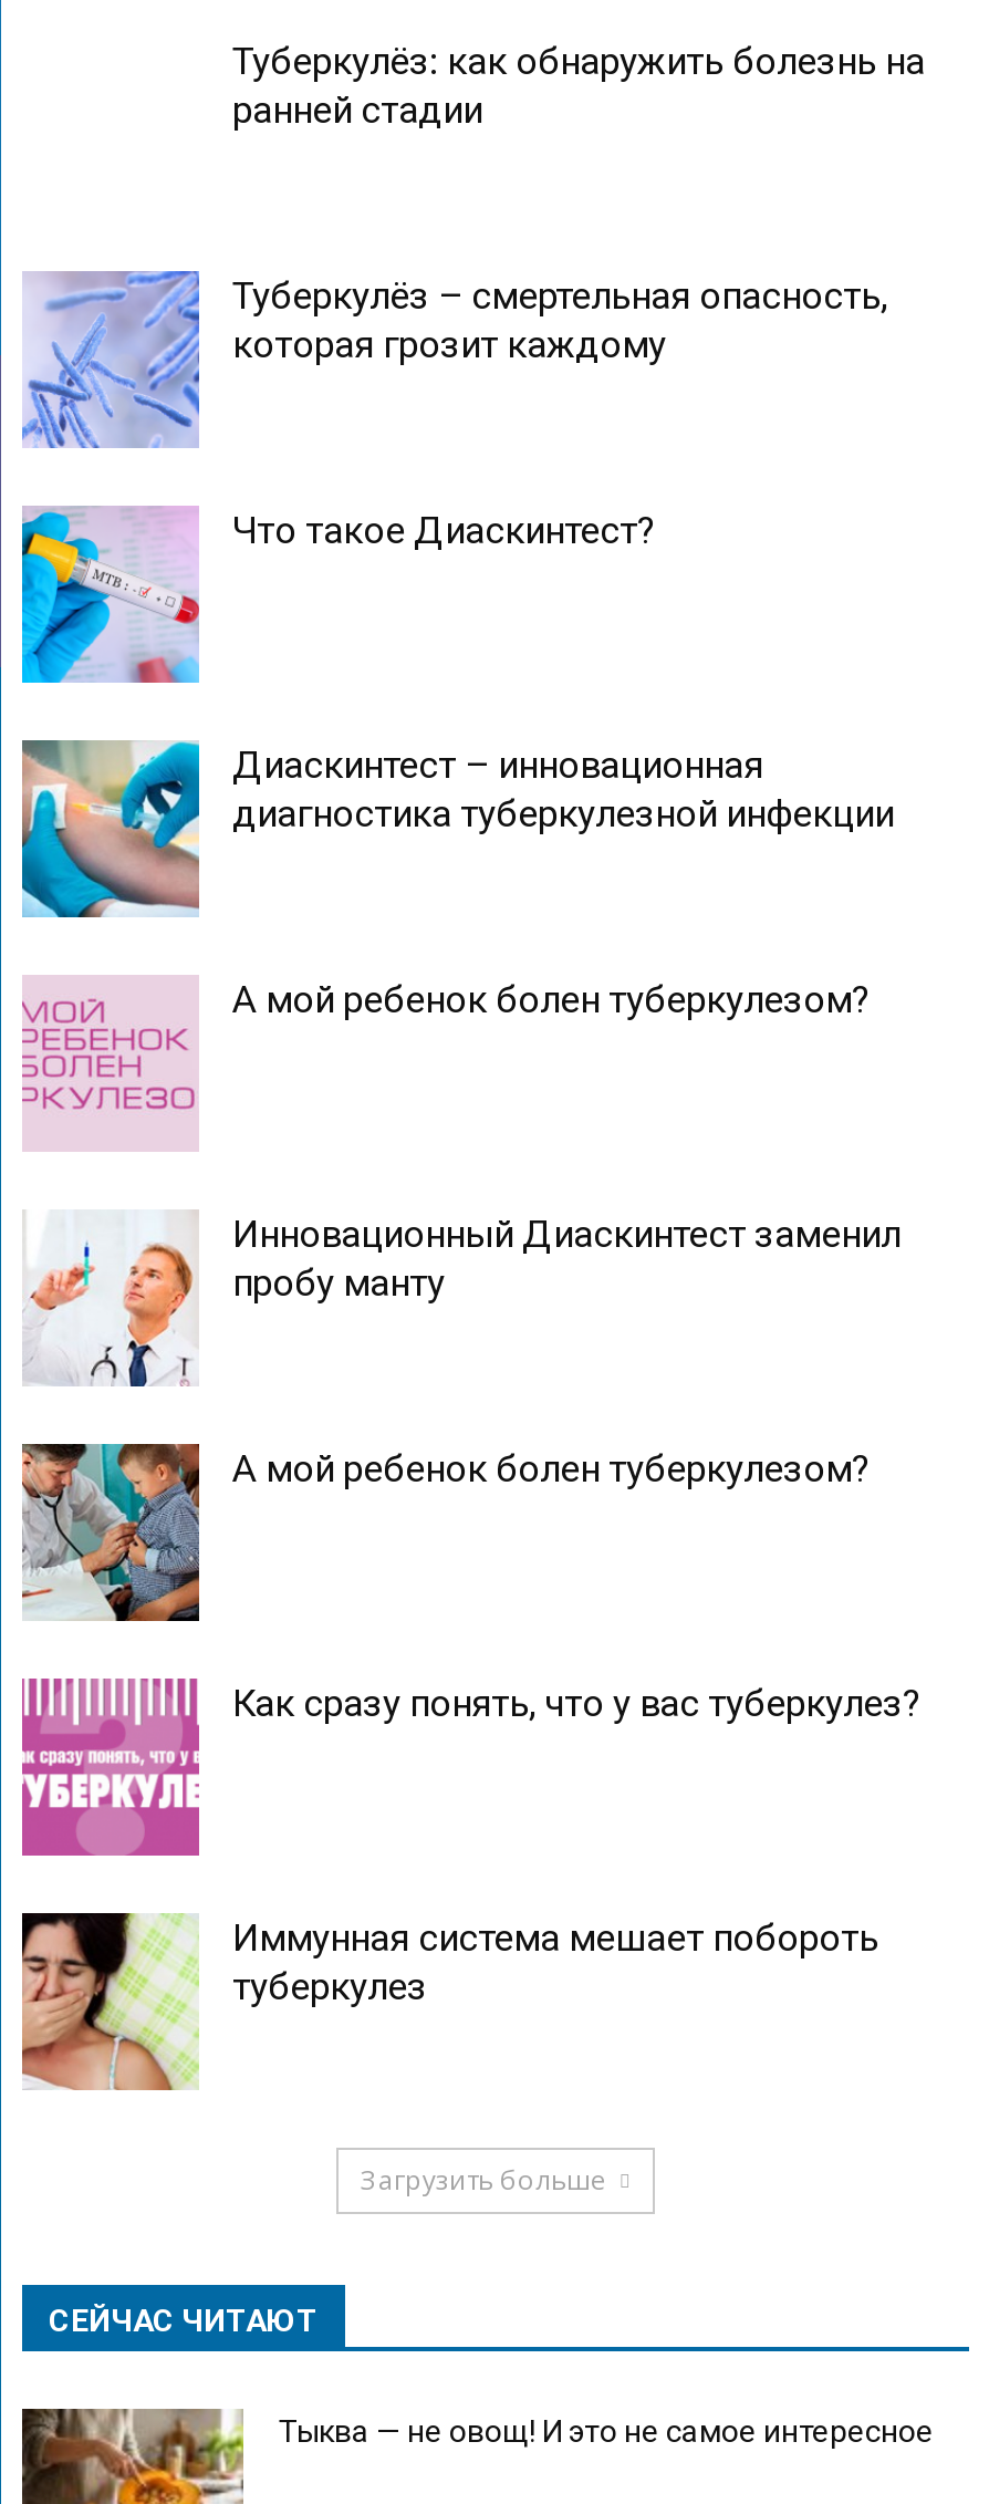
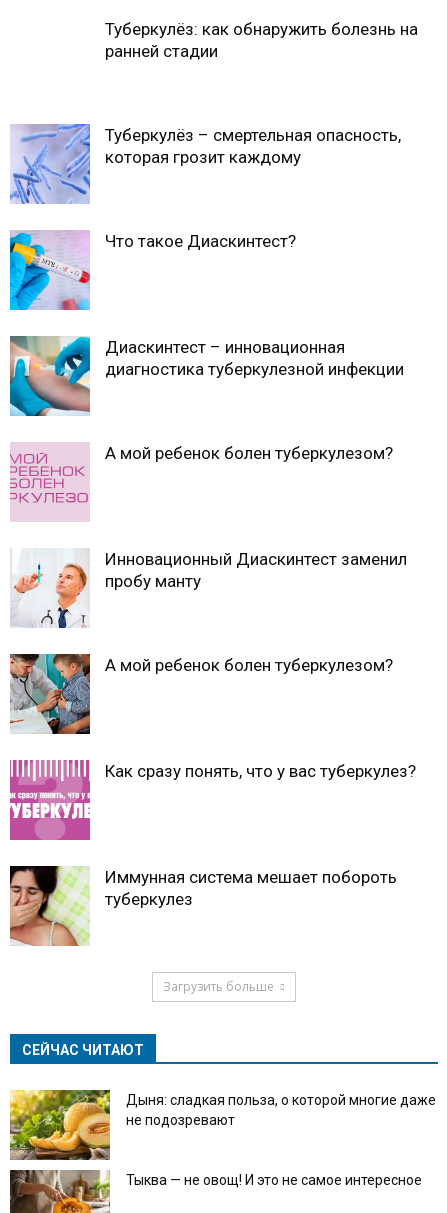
none -> [9,1089,436,1161] [image] | Дыня: сладкая польза, о которой многие даже | не подозревают

